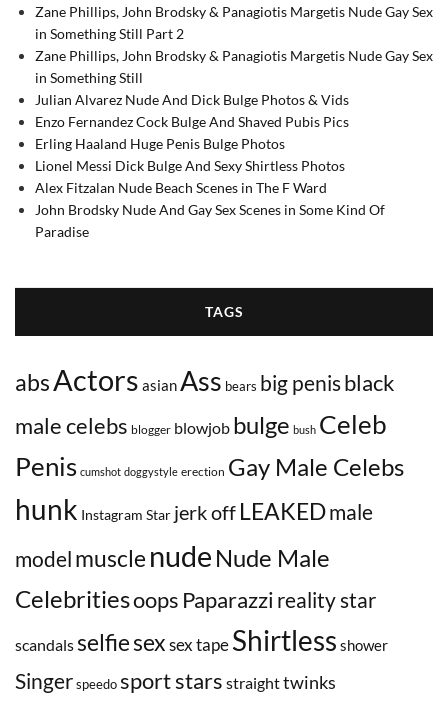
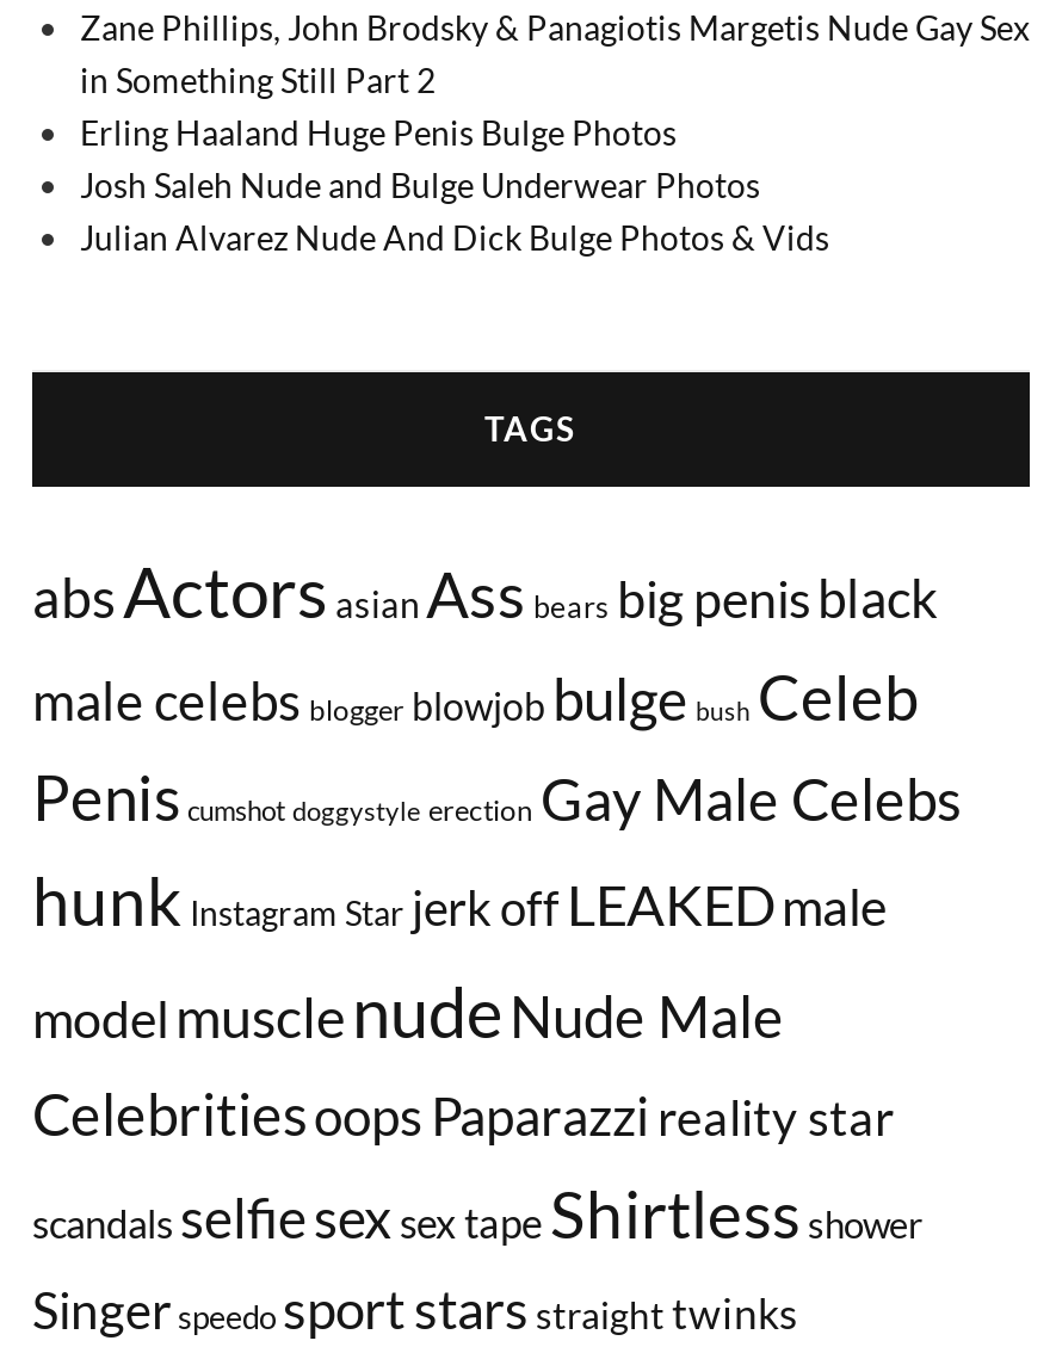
[35,47,433,86] Zane Phillips, John Brodsky & Panagiotis Margetis Nude Gay Sex | in Something Still -> [80,165,760,205] Josh Saleh Nude and Bulge Underwear Photos
[35,113,385,240] Enzo Fernandez Cock Bulge And Shaved Pubis Pics | Lionel Messi Dick Bulge And Sexy Shirtless Photos | Alex Fitzalan Nude Beach Scenes in The F Ward | John Brodsky Nude And Gay Sex Scenes in Some Kind Of | Paradise -> none
moved [35,135,285,152] -> [80,112,677,153]: Erling Haaland Huge Penis Bulge Photos

